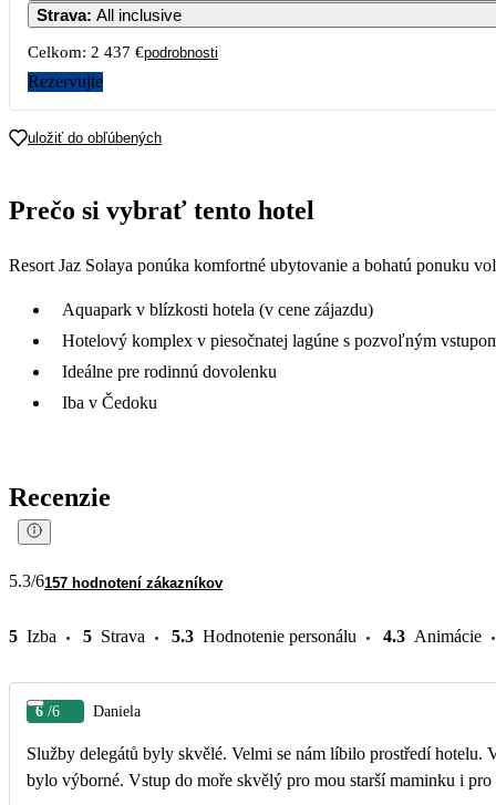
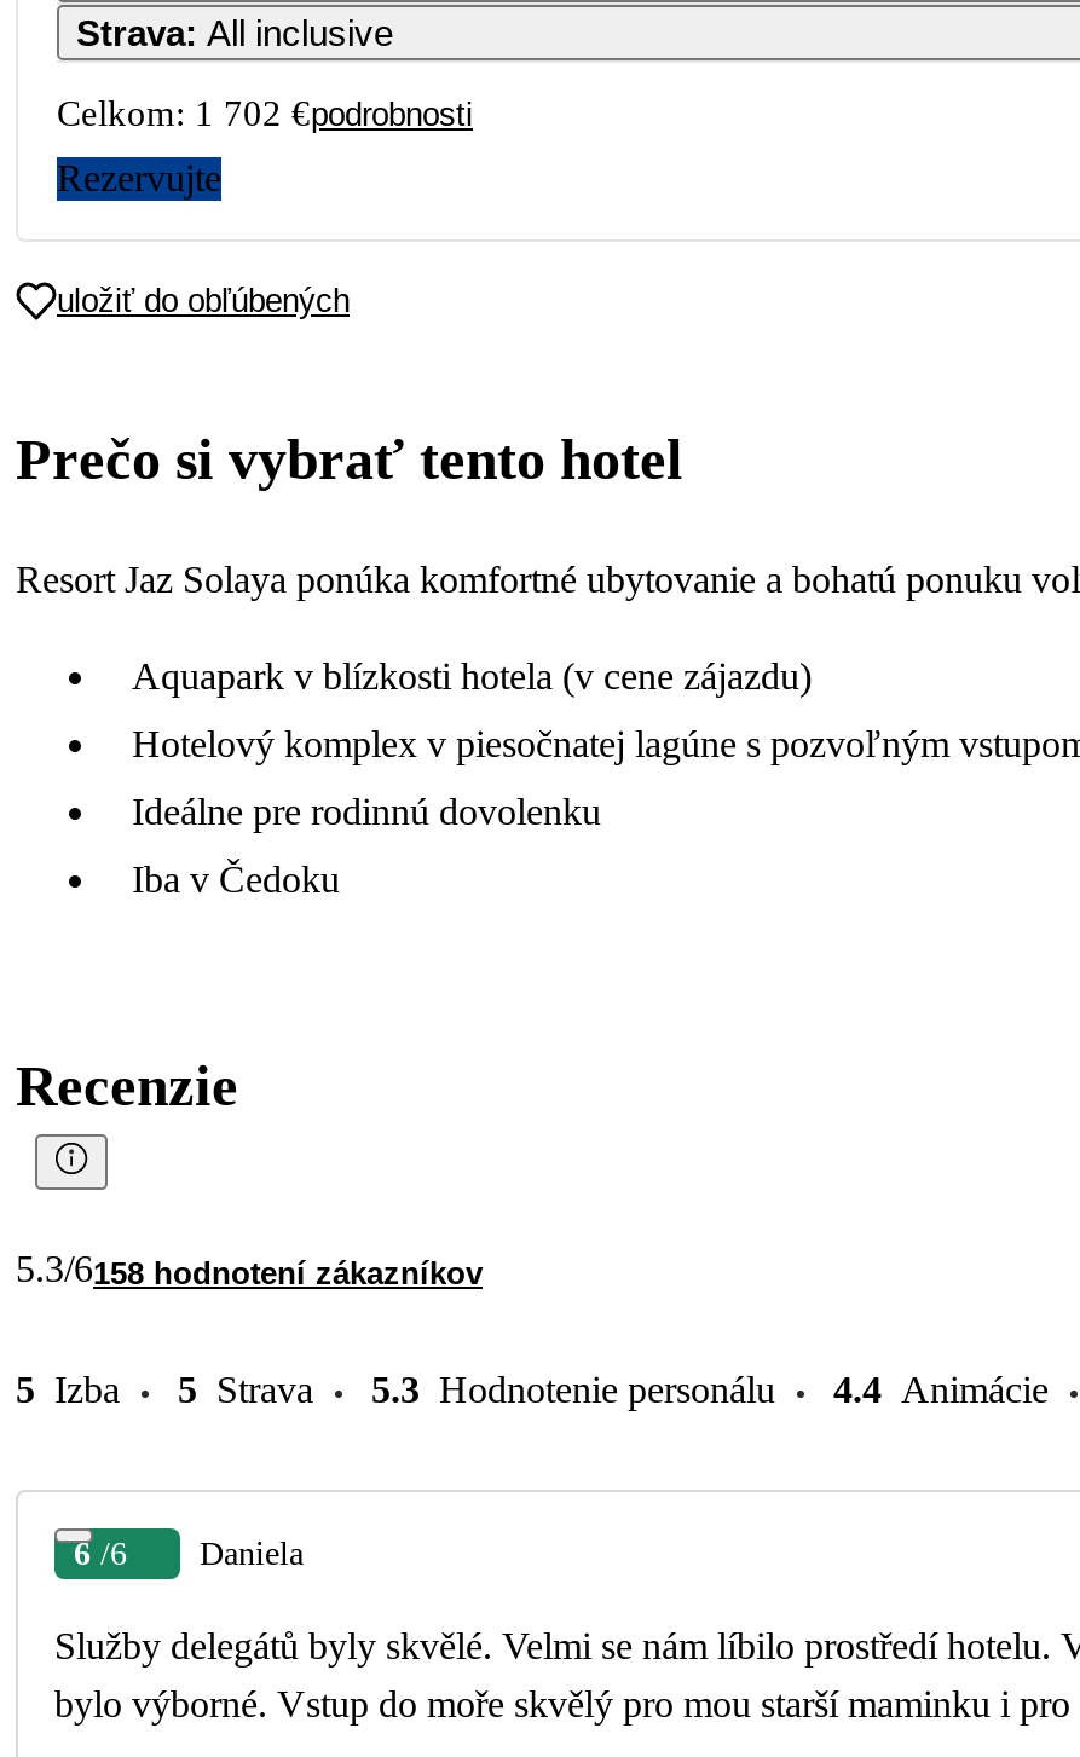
[28,43,218,60] Celkom: 2 437 €podrobnosti -> [57,93,473,132] Celkom: 1 702 €podrobnosti
[9,571,223,591] 5.3/6157 hodnotení zákazníkov -> [16,1247,483,1290] 5.3/6158 hodnotení zákazníkov
[9,626,482,645] 5 Izba 5 Strava 5.3 Hodnotenie personálu 4.3 Animácie -> [16,1368,1049,1409] 5 Izba 5 Strava 5.3 Hodnotenie personálu 4.4 Animácie

